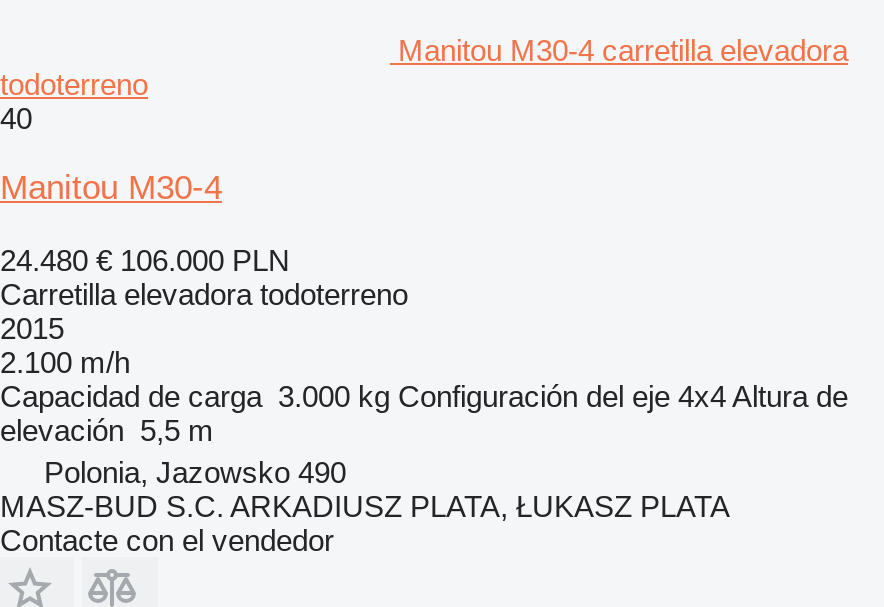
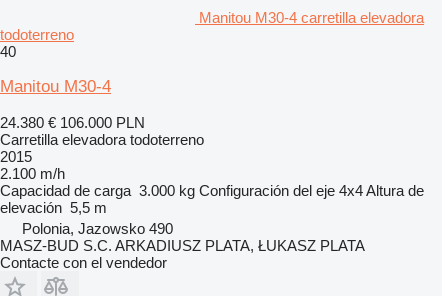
[0,243,290,277] 24.480 € 106.000 PLN -> [0,114,145,131] 24.380 € 106.000 PLN

